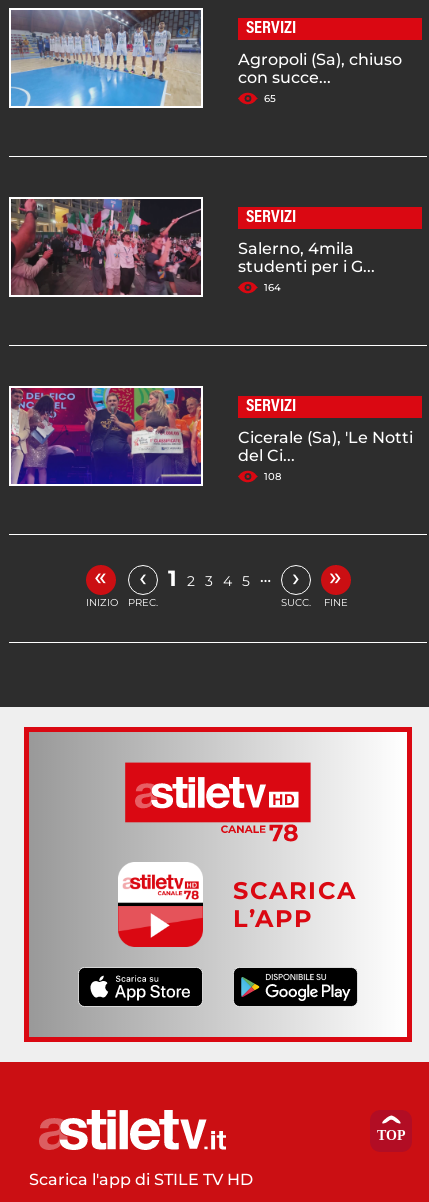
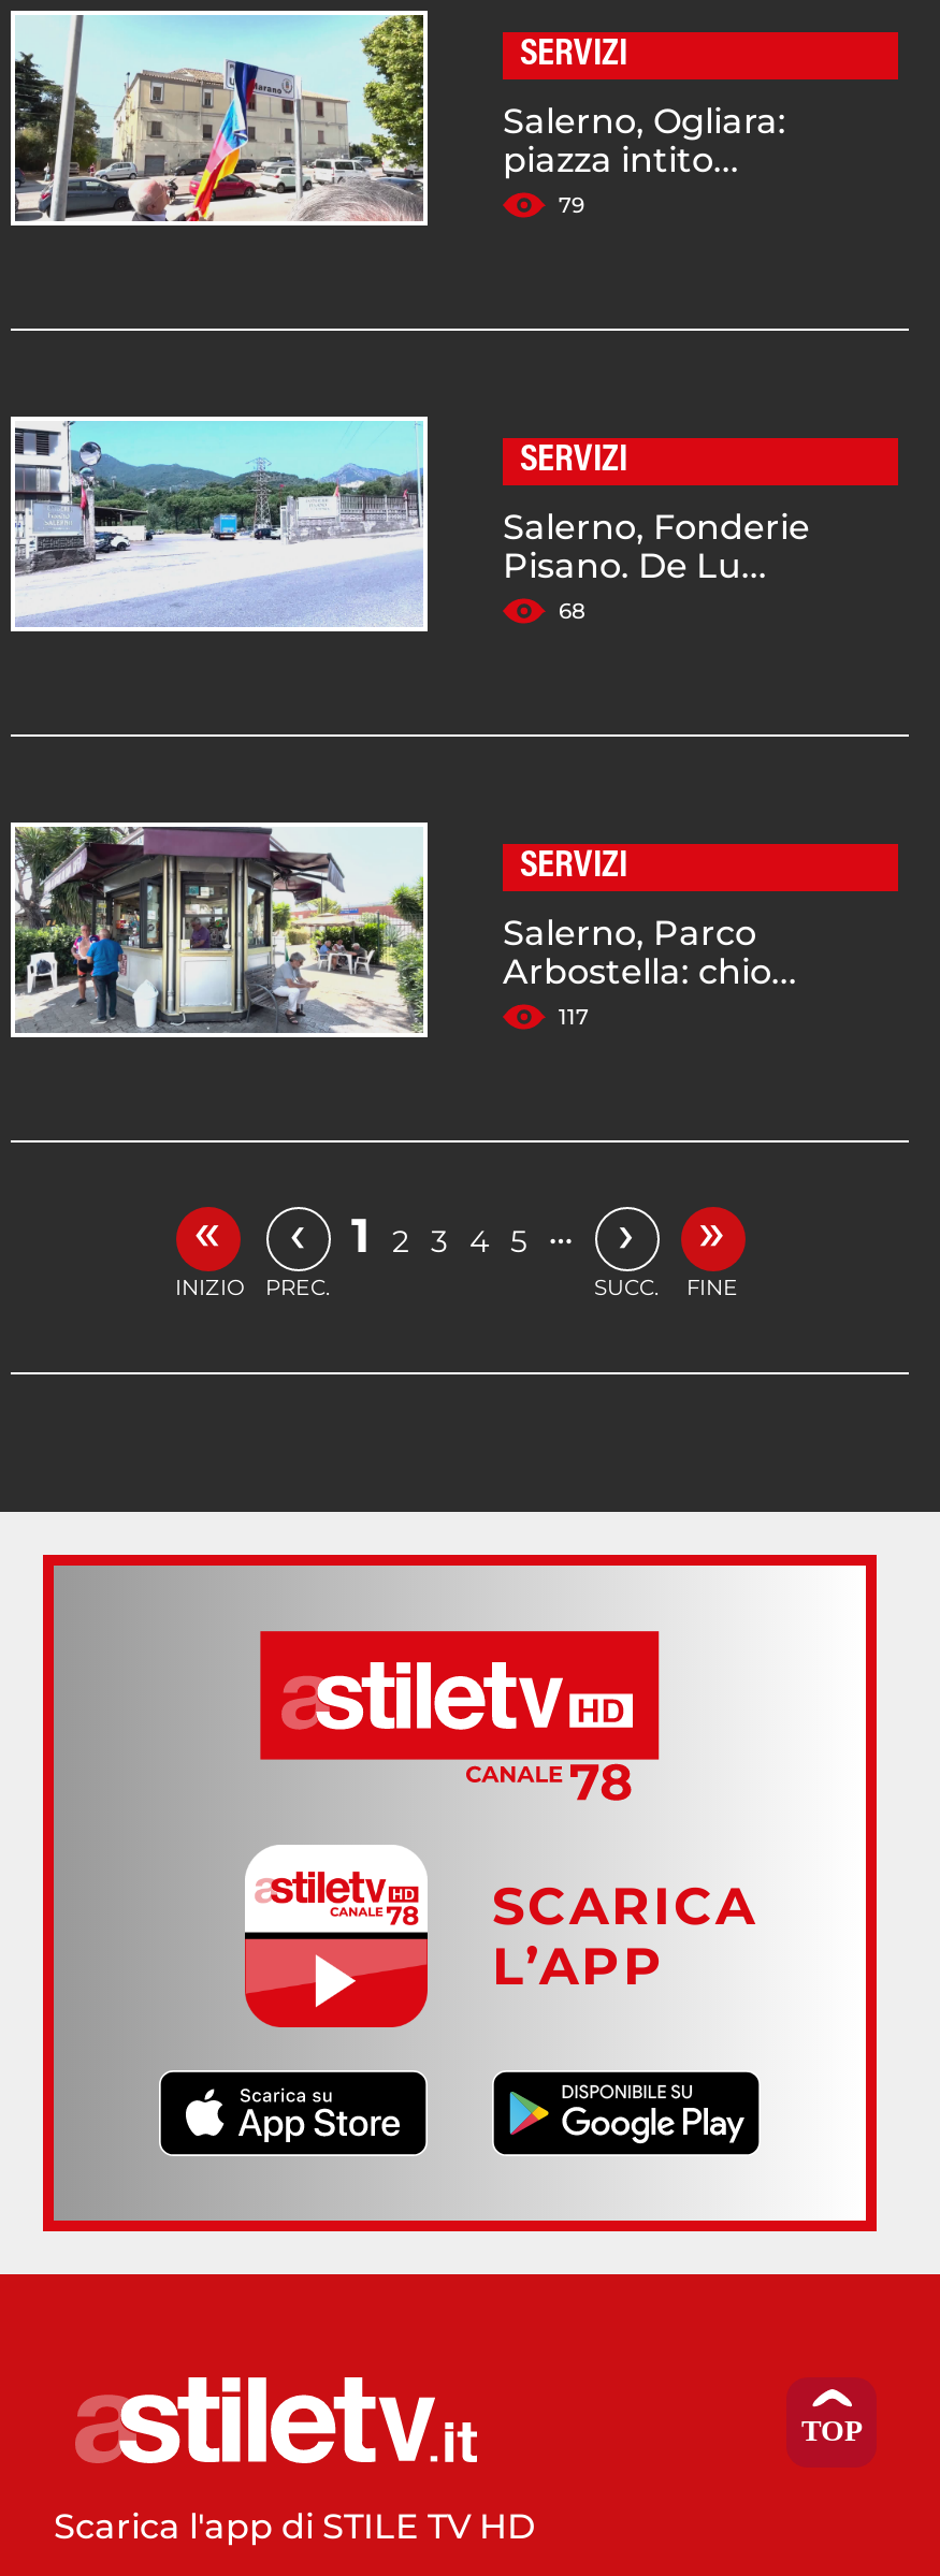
[10,10,402,107] [image] | Agropoli (Sa), chiuso | con succe... | 65 -> [13,13,786,223] [image] | Salerno, Ogliara: | piazza intito... | 79
[11,198,375,295] [image] | Salerno, 4mila | studenti per i G... | 164 -> [13,419,810,629] [image] | Salerno, Fonderie | Pisano. De Lu... | 68
[11,387,413,484] [image] | Cicerale (Sa), 'Le Notti | del Ci... | 108 -> [13,825,797,1035] [image] | Salerno, Parco | Arbostella: chio... | 117

